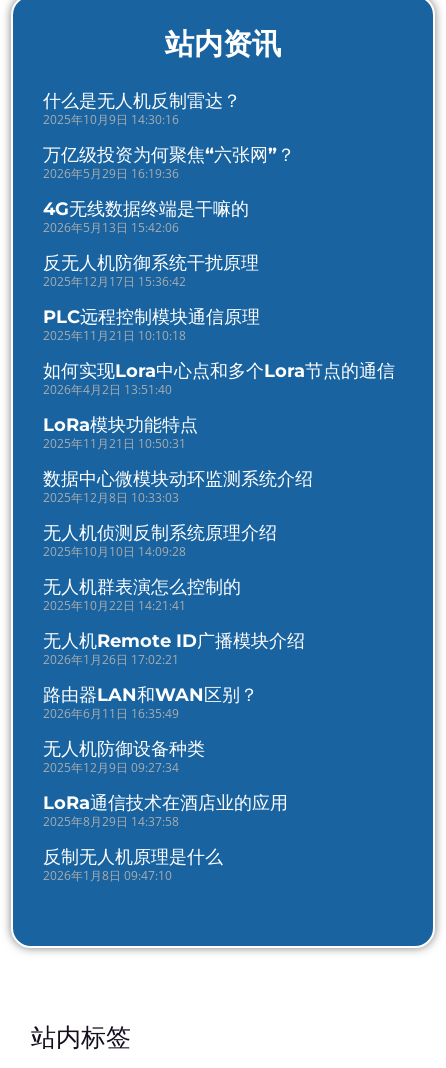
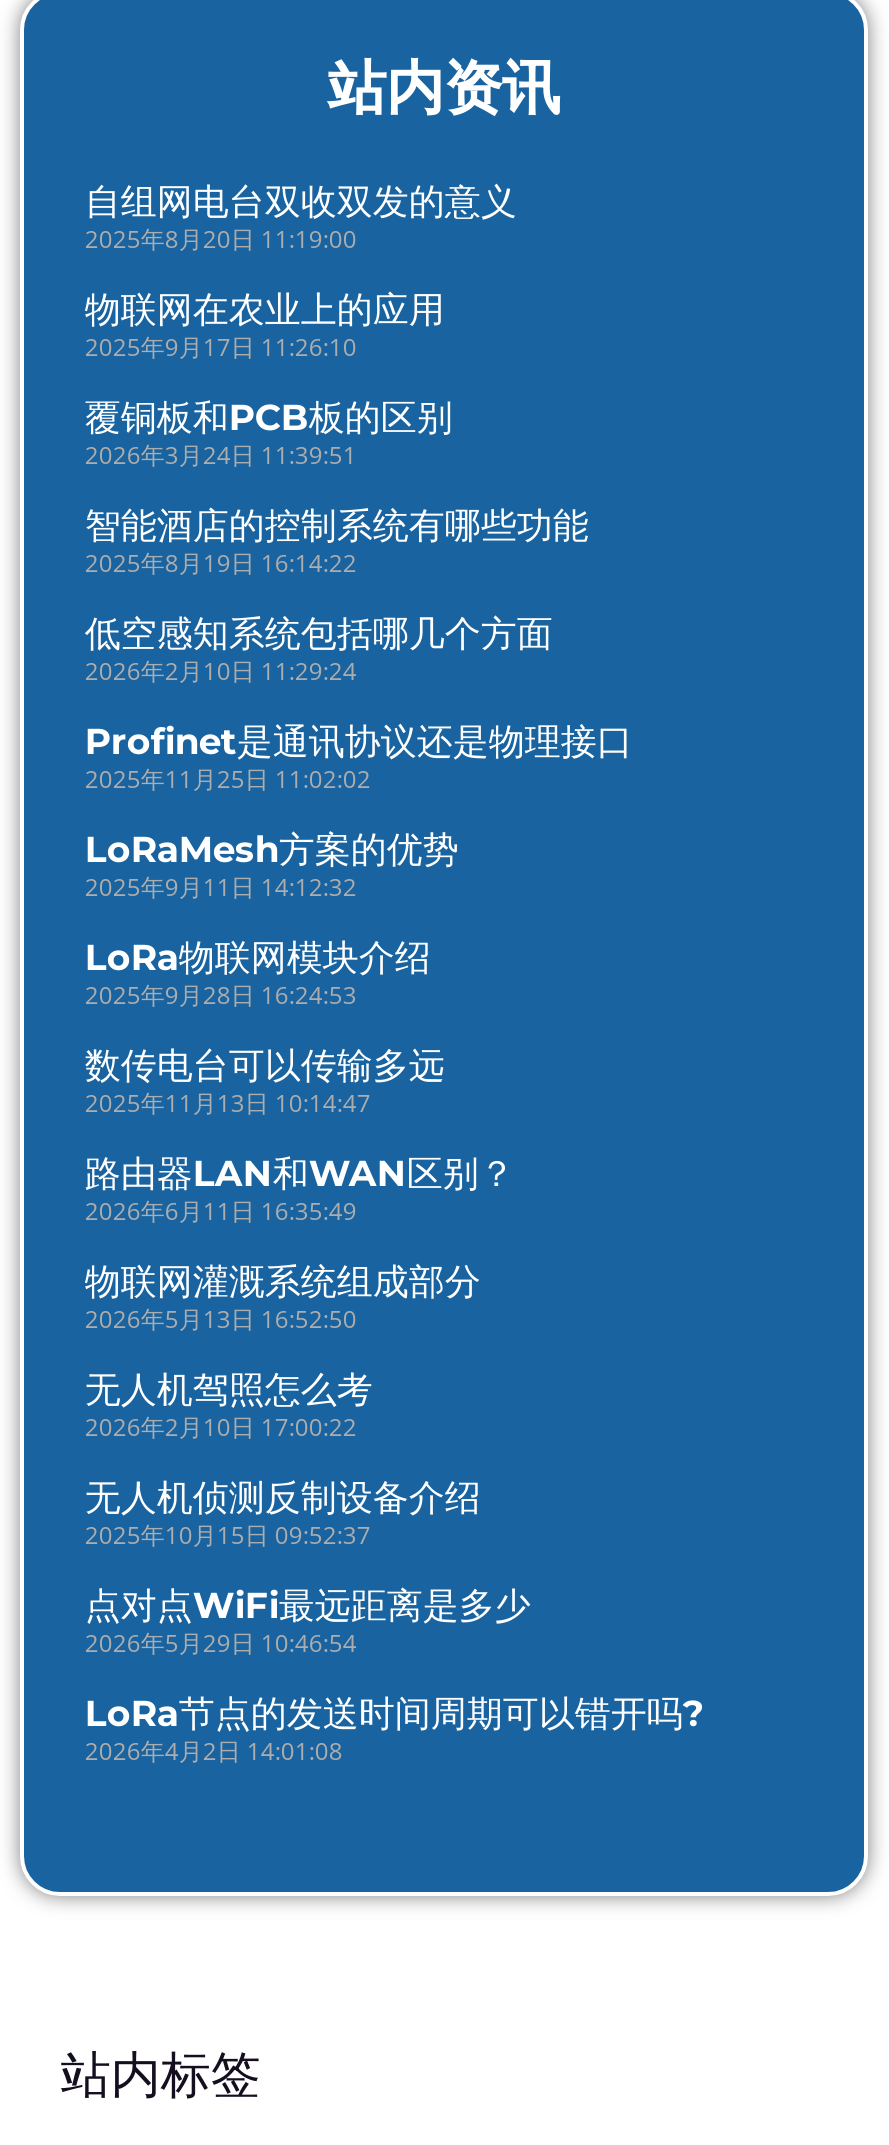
[43,90,395,668] 什么是无人机反制雷达？ | 2025年10月9日 14:30:16 | 万亿级投资为何聚焦“六张网”？ | 2026年5月29日 16:19:36 | 4G无线数据终端是干嘛的 | 2026年5月13日 15:42:06 | 反无人机防御系统干扰原理 | 2025年12月17日 15:36:42 | PLC远程控制模块通信原理 | 2025年11月21日 10:10:18 | 如何实现Lora中心点和多个Lora节点的通信 | 2026年4月2日 13:51:40 | LoRa模块功能特点 | 2025年11月21日 10:50:31 | 数据中心微模块动环监测系统介绍 | 2025年12月8日 10:33:03 | 无人机侦测反制系统原理介绍 | 2025年10月10日 14:09:28 | 无人机群表演怎么控制的 | 2025年10月22日 14:21:41 | 无人机Remote ID广播模块介绍 | 2026年1月26日 17:02:21 -> [85,180,633,1120] 自组网电台双收双发的意义 | 2025年8月20日 11:19:00 | 物联网在农业上的应用 | 2025年9月17日 11:26:10 | 覆铜板和PCB板的区别 | 2026年3月24日 11:39:51 | 智能酒店的控制系统有哪些功能 | 2025年8月19日 16:14:22 | 低空感知系统包括哪几个方面 | 2026年2月10日 11:29:24 | Profinet是通讯协议还是物理接口 | 2025年11月25日 11:02:02 | LoRaMesh方案的优势 | 2025年9月11日 14:12:32 | LoRa物联网模块介绍 | 2025年9月28日 16:24:53 | 数传电台可以传输多远 | 2025年11月13日 10:14:47
moved [43,684,258,722] -> [85,1152,515,1228]: 路由器LAN和WAN区别？ | 2026年6月11日 16:35:49
[43,738,288,884] 无人机防御设备种类 | 2025年12月9日 09:27:34 | LoRa通信技术在酒店业的应用 | 2025年8月29日 14:37:58 | 反制无人机原理是什么 | 2026年1月8日 09:47:10 -> [85,1260,705,1768] 物联网灌溉系统组成部分 | 2026年5月13日 16:52:50 | 无人机驾照怎么考 | 2026年2月10日 17:00:22 | 无人机侦测反制设备介绍 | 2025年10月15日 09:52:37 | 点对点WiFi最远距离是多少 | 2026年5月29日 10:46:54 | LoRa节点的发送时间周期可以错开吗? | 2026年4月2日 14:01:08

